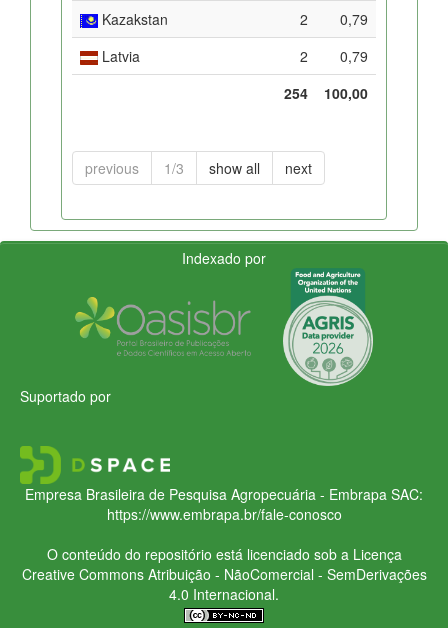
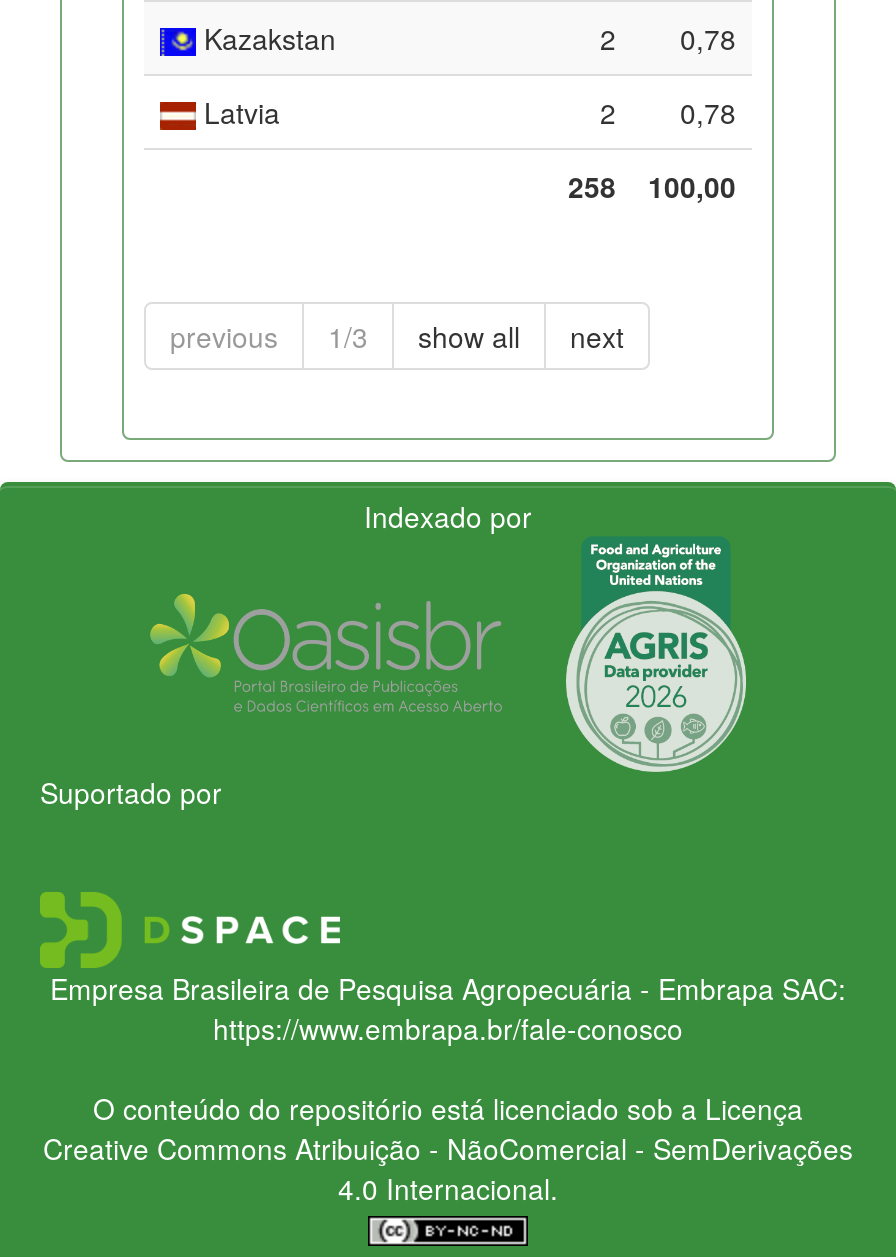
[300,8,368,28] 2 0,79 -> [600,17,736,57] 2 0,78
[300,45,368,65] 2 0,79 -> [600,91,736,131] 2 0,78
[284,82,368,102] 254 100,00 -> [568,165,736,205] 258 100,00

